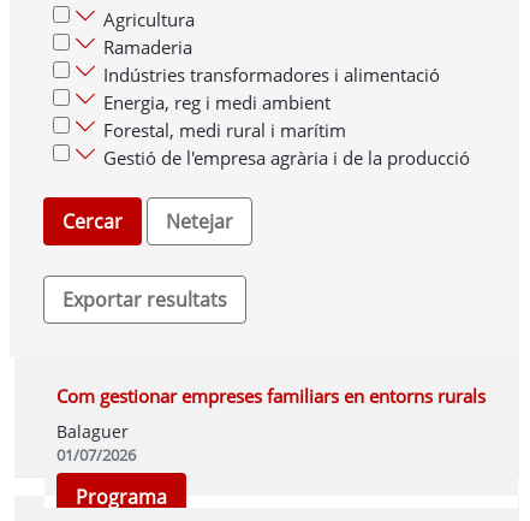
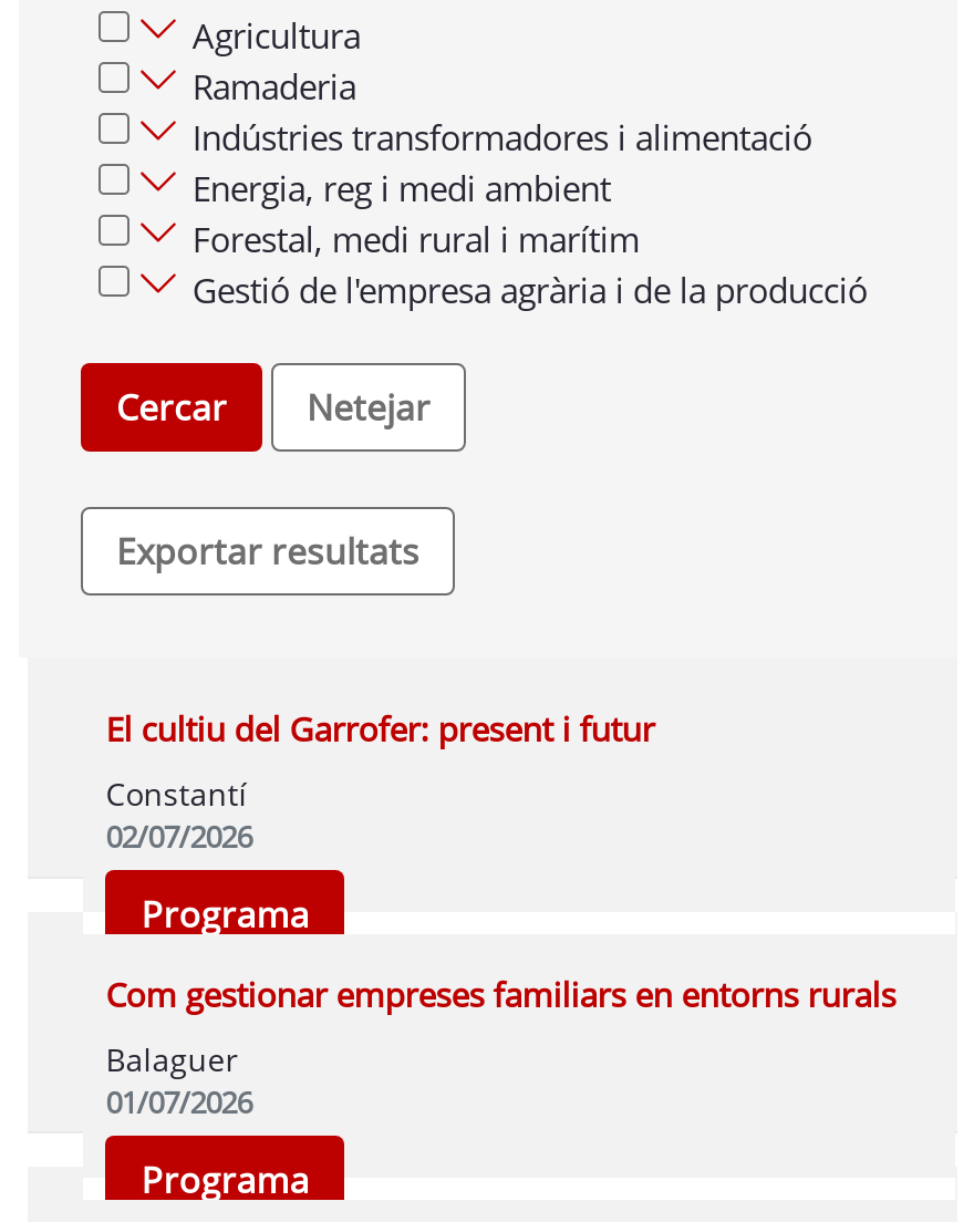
none -> [106,706,655,939] El cultiu del Garrofer: present i futur | Constantí | 02/07/2026 | Programa

